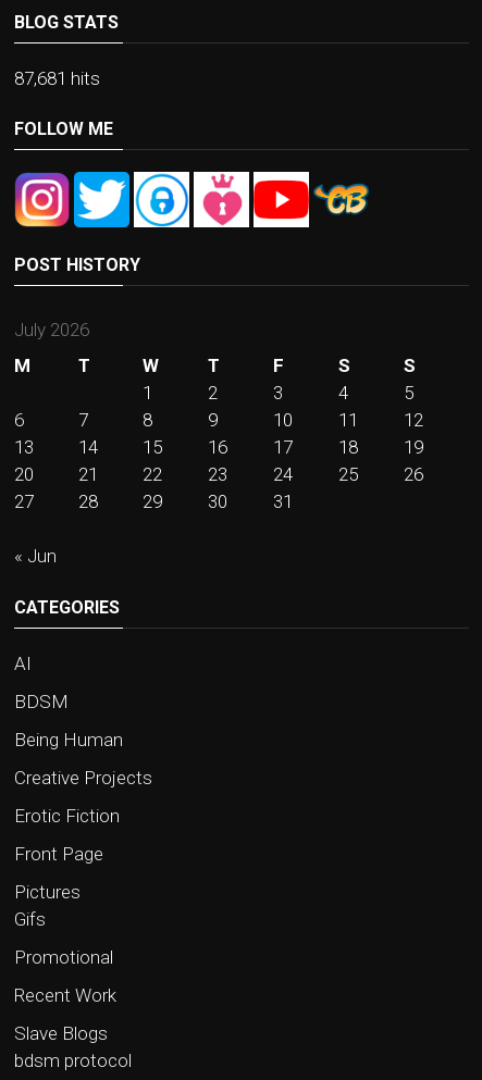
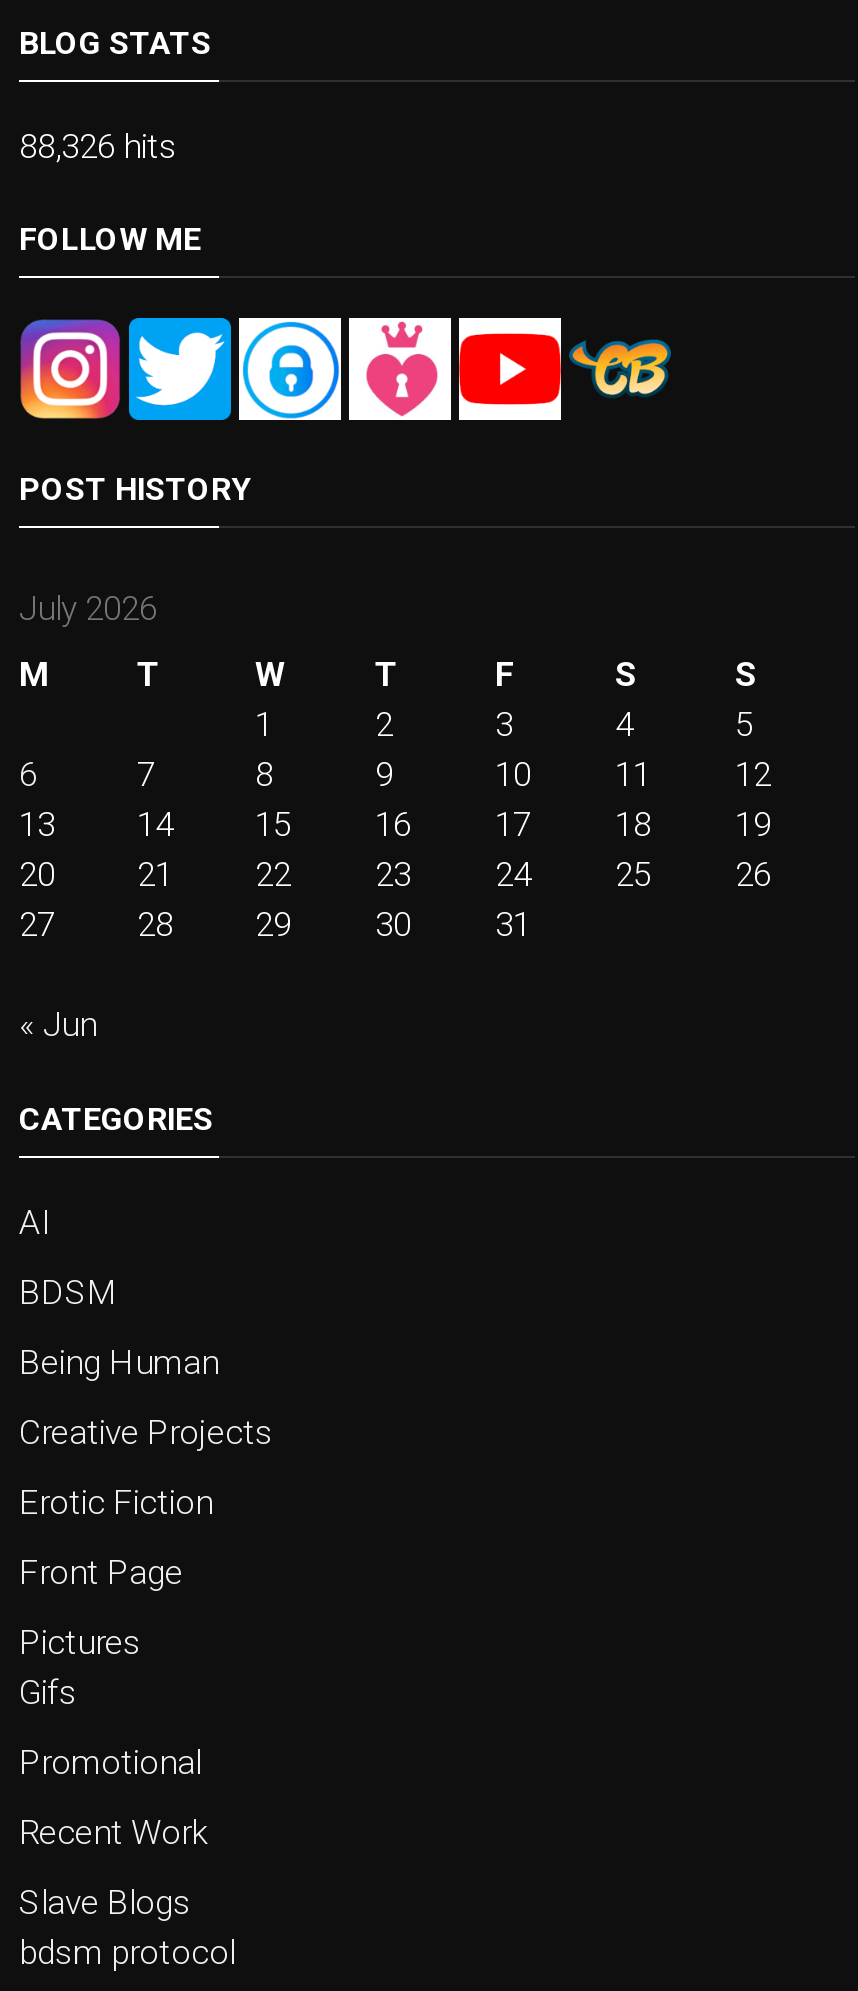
[14,67,100,89] 87,681 hits -> [19,125,177,165] 88,326 hits

